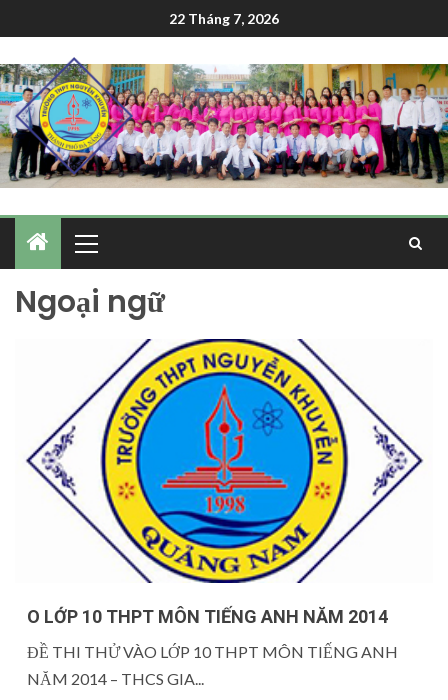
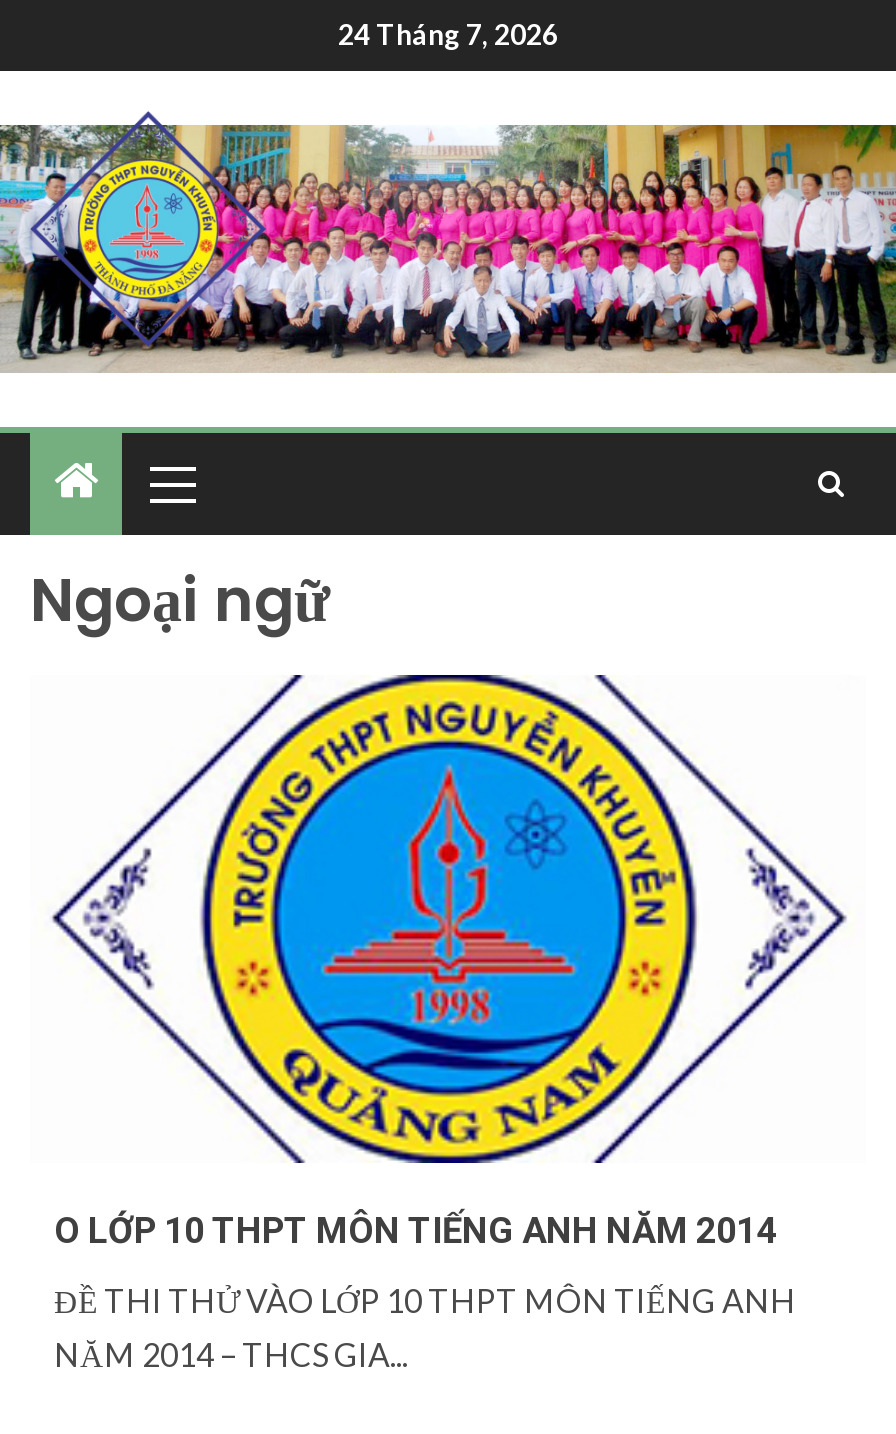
[169,10,279,27] 22 Tháng 7, 2026 -> [338,17,558,51] 24 Tháng 7, 2026

